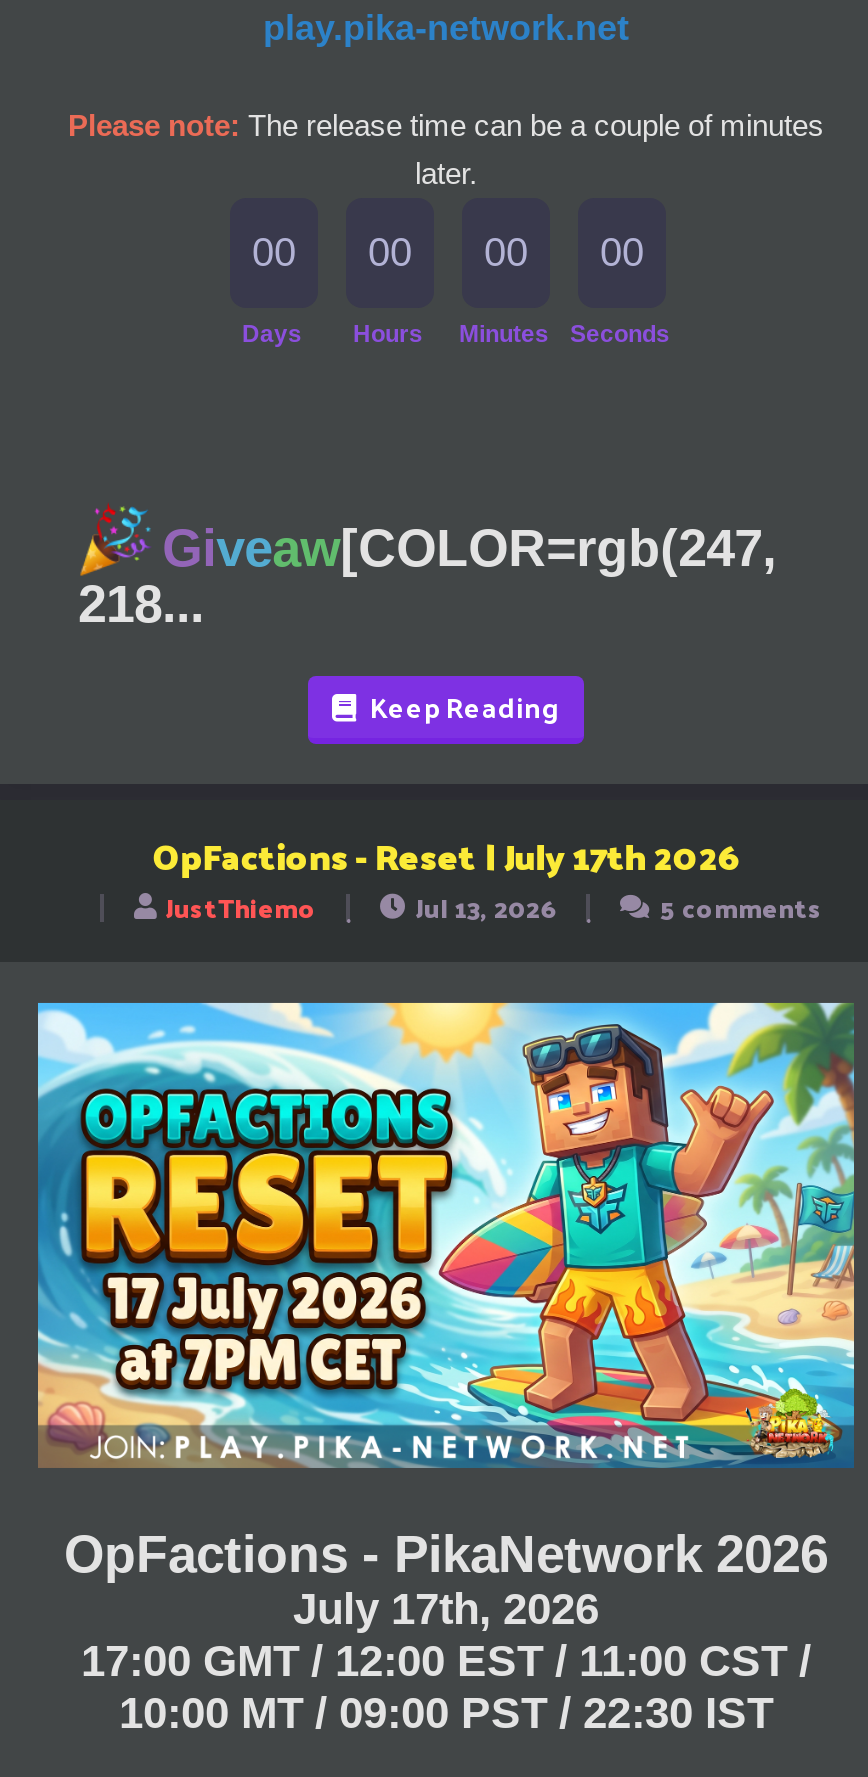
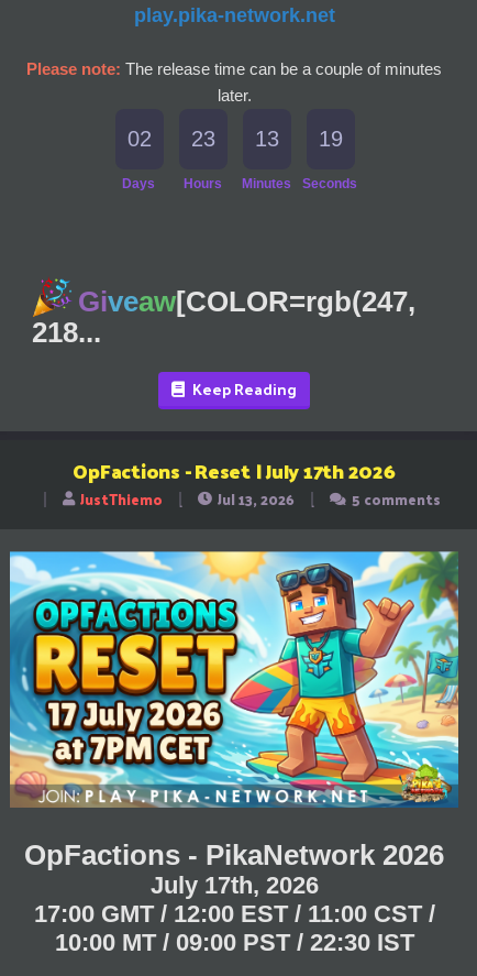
[252,231,296,275] 00 -> [127,127,152,151] 02
[368,231,412,275] 00 -> [191,127,215,151] 23
[484,231,528,275] 00 -> [255,127,279,151] 13
[600,231,644,275] 00 -> [319,127,343,151] 19

